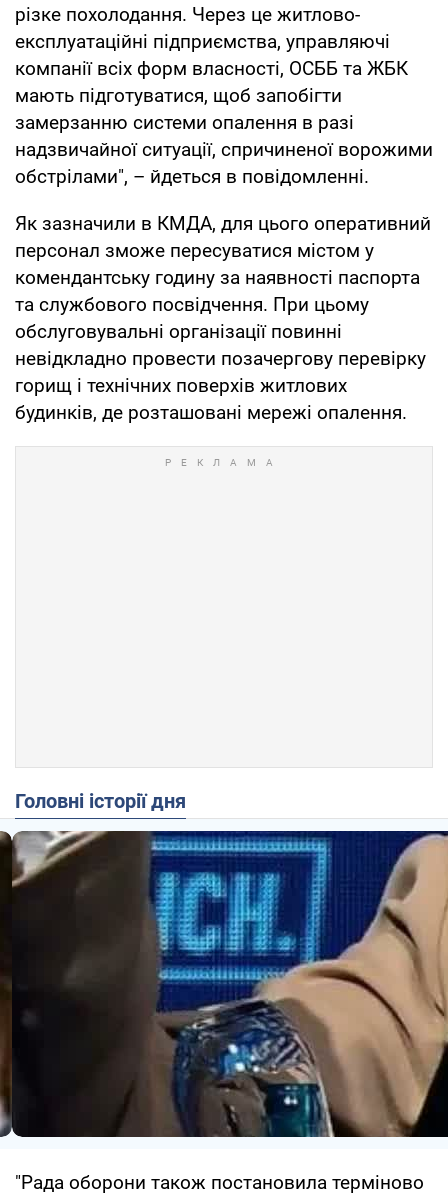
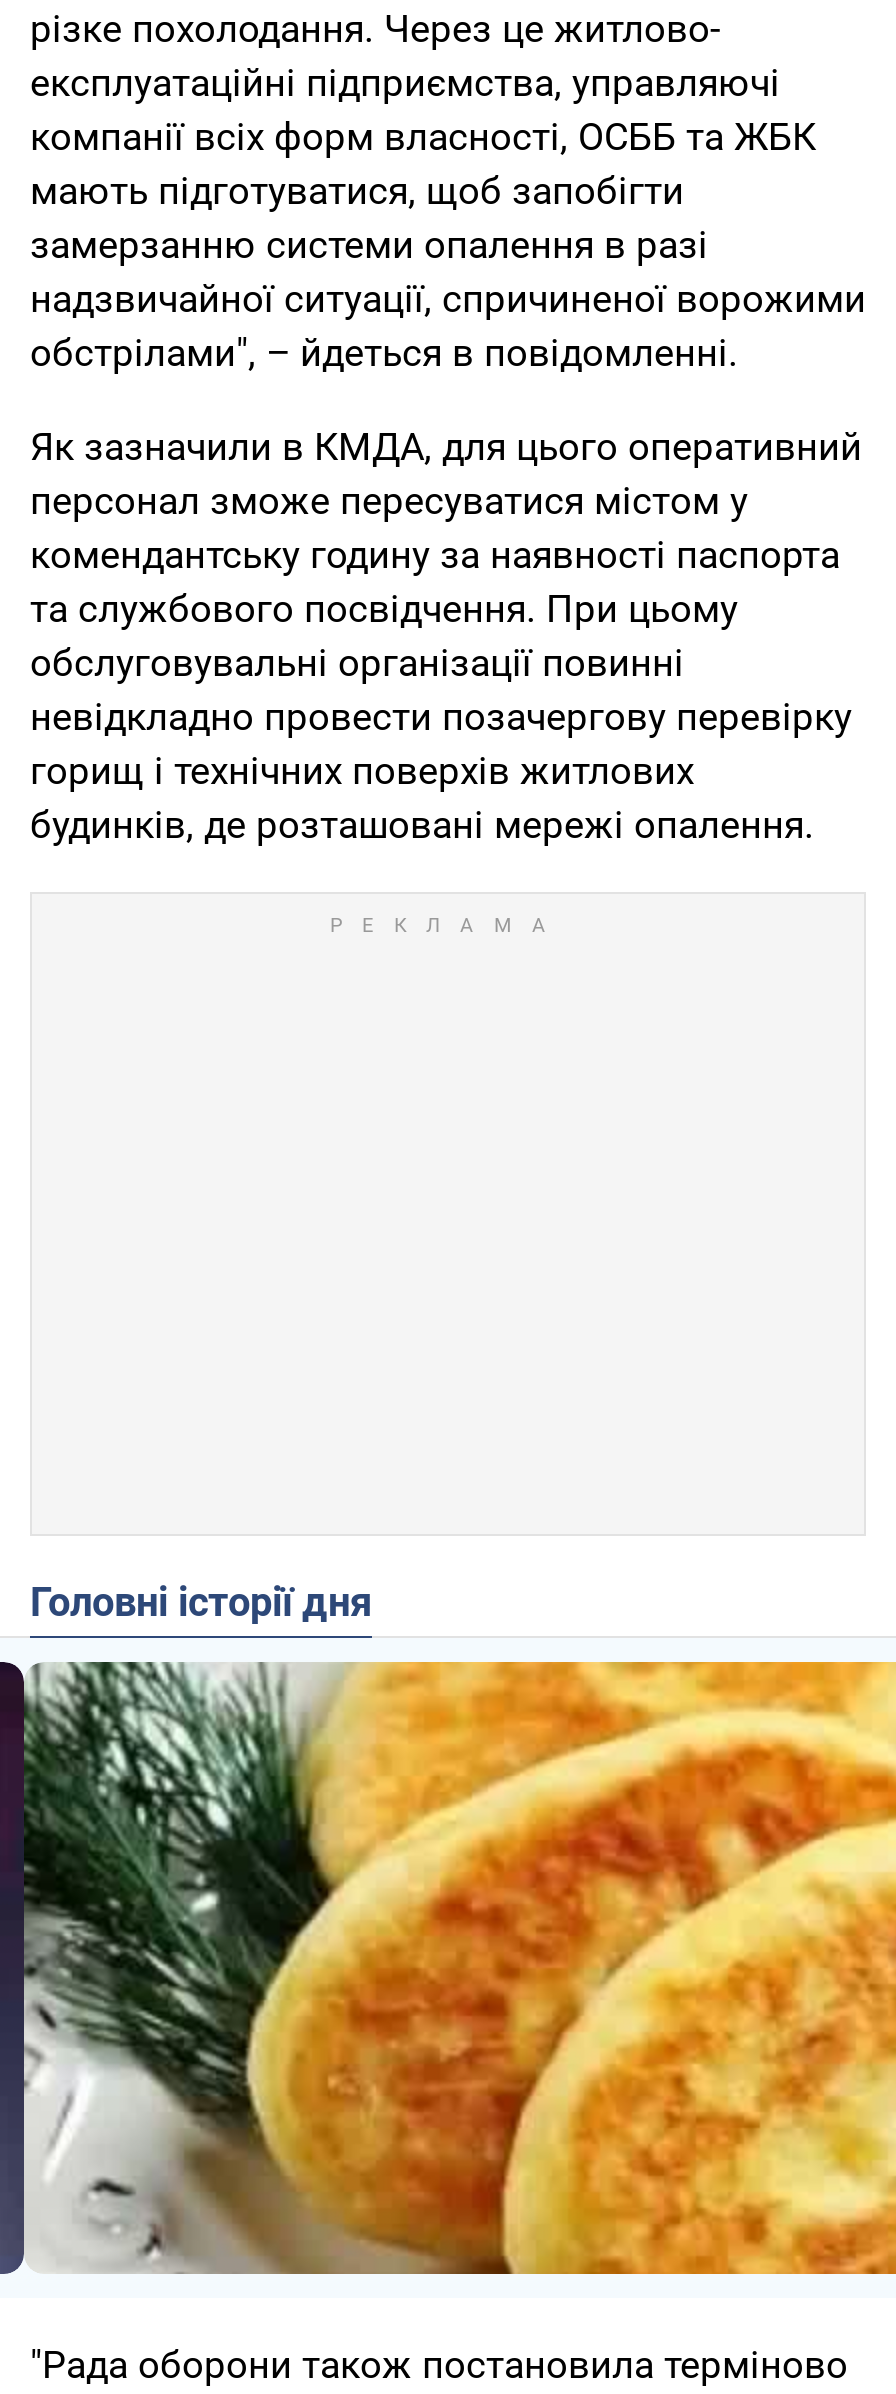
[3,830,445,1138] [image] -> [6,1660,890,2276] [image]

